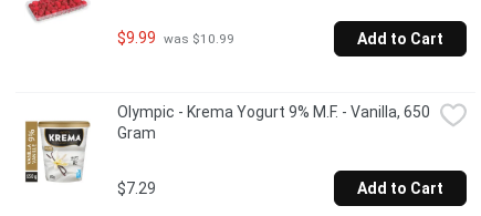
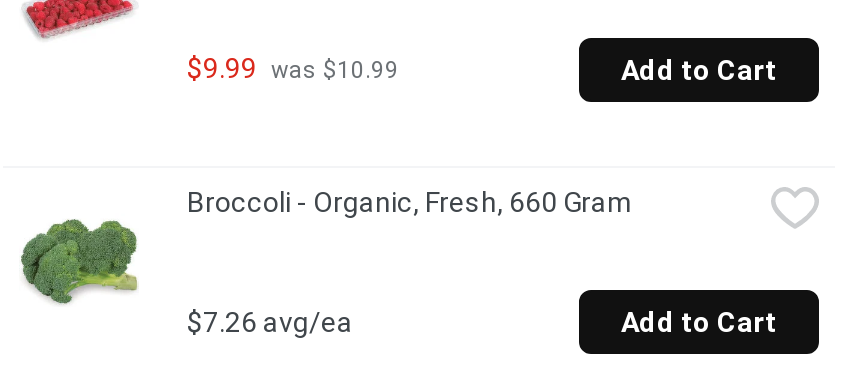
[24,103,430,184] [image] | Olympic - Krema Yogurt 9% M.F. - Vanilla, 650 | Gram -> [21,186,633,310] [image] | Broccoli - Organic, Fresh, 660 Gram
[117,179,156,197] $7.29 -> [187,305,353,337] $7.26 avg/ea

